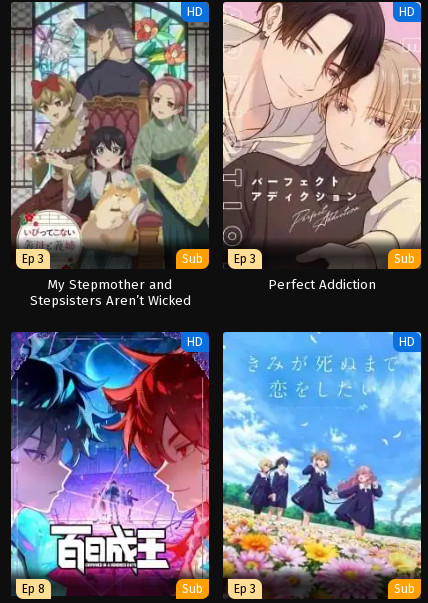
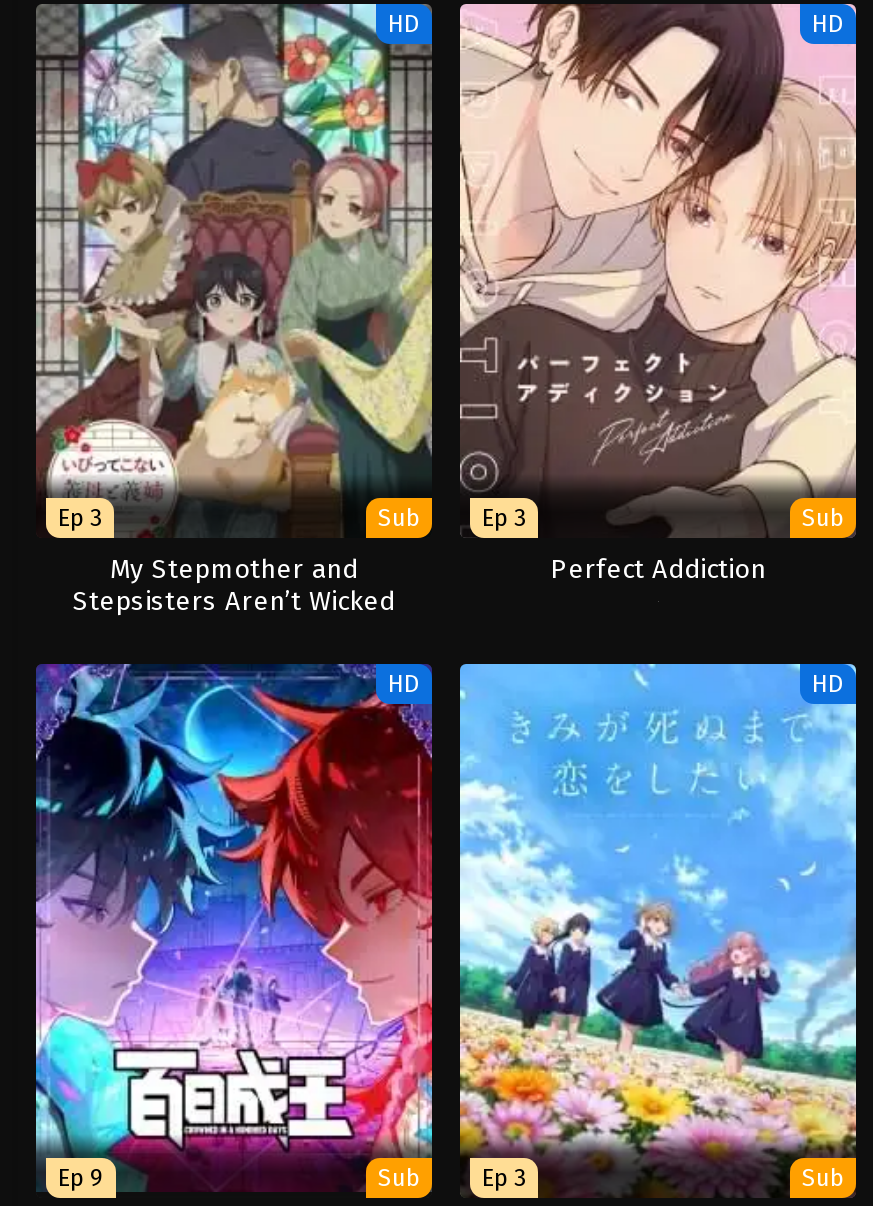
[22,582,45,596] Ep 8 -> [58,1164,104,1192] Ep 9

